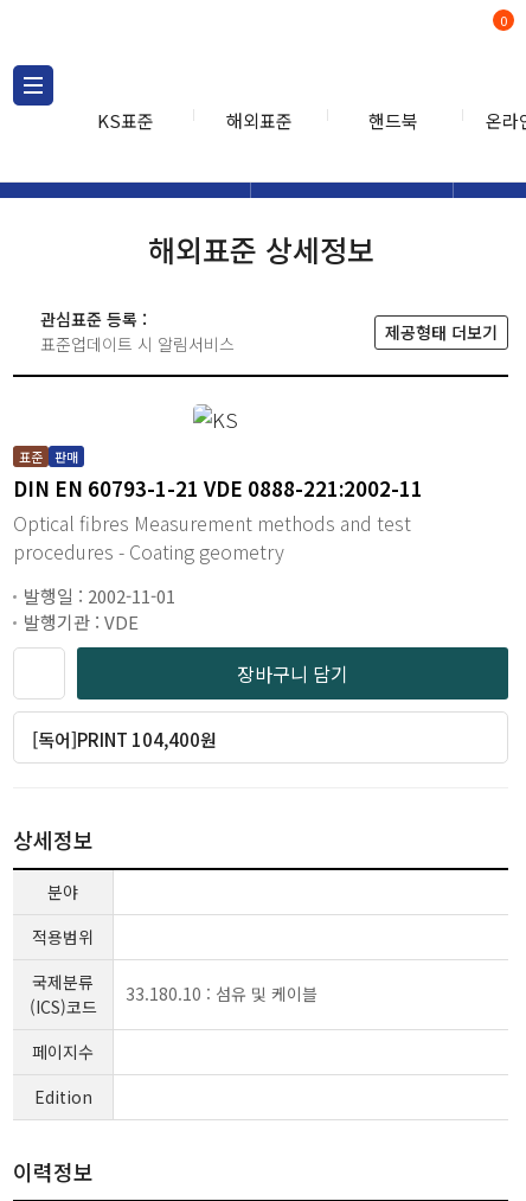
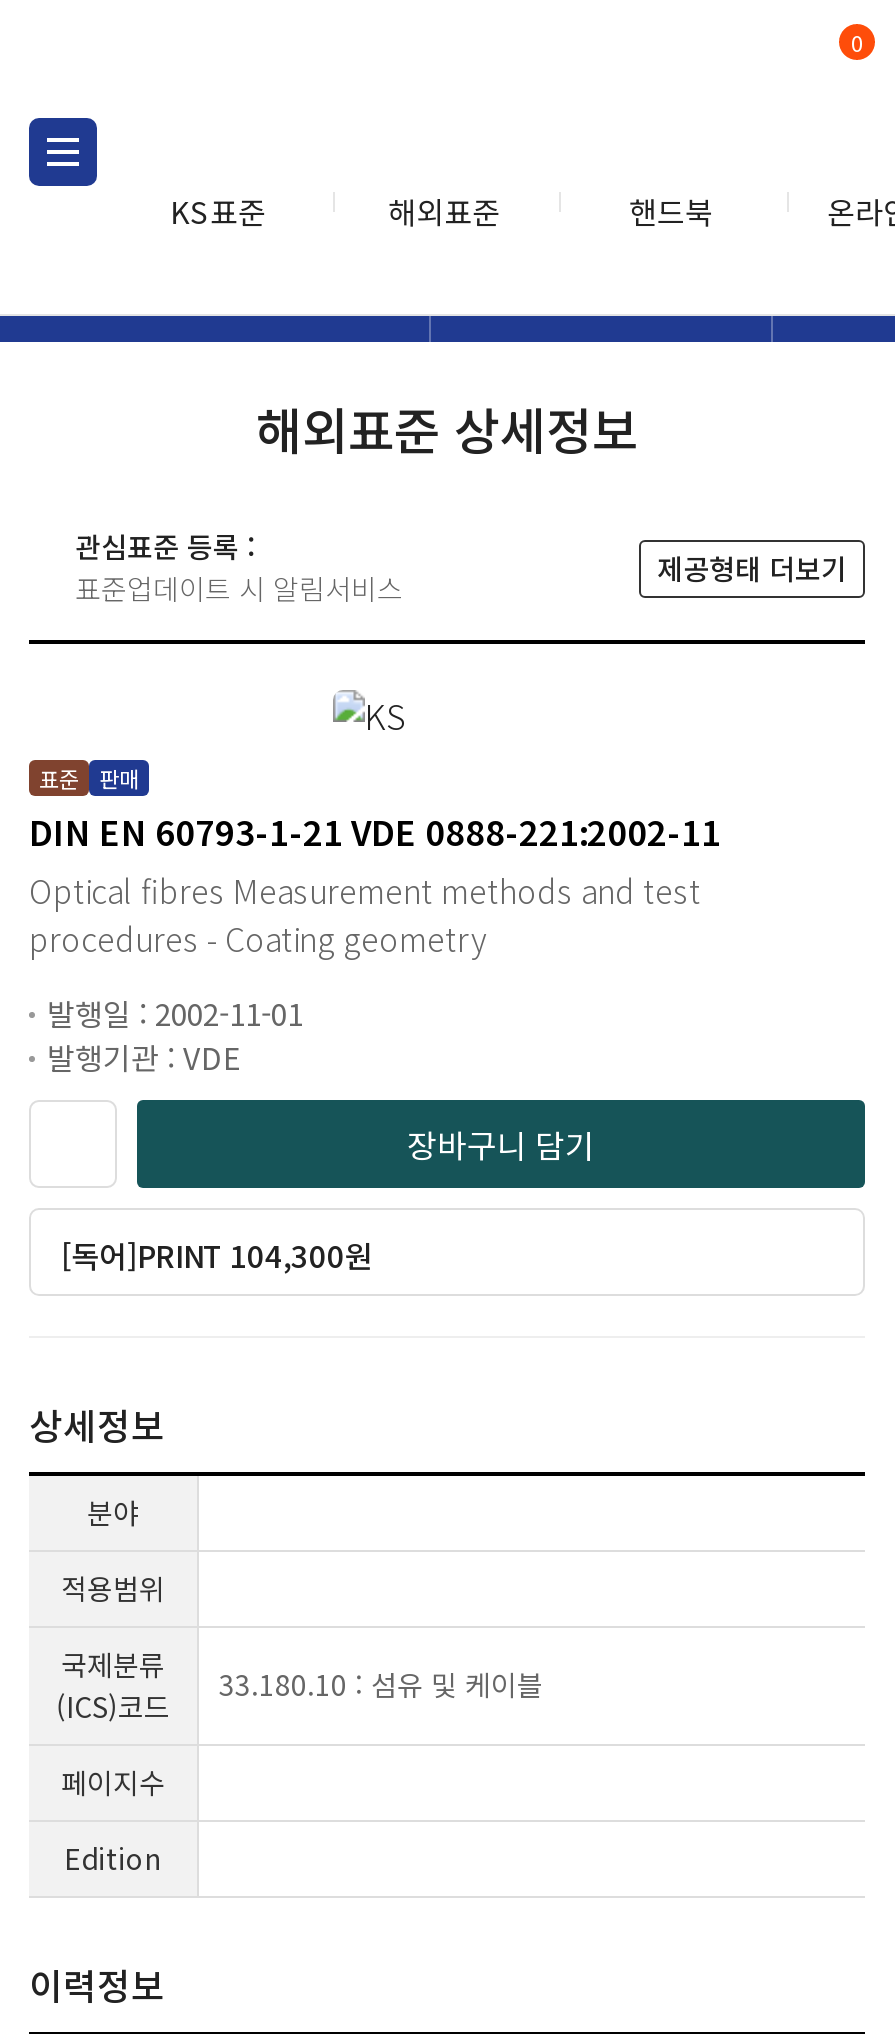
[32,727,218,752] [독어]PRINT 104,400원 -> [61,1234,375,1276] [독어]PRINT 104,300원

